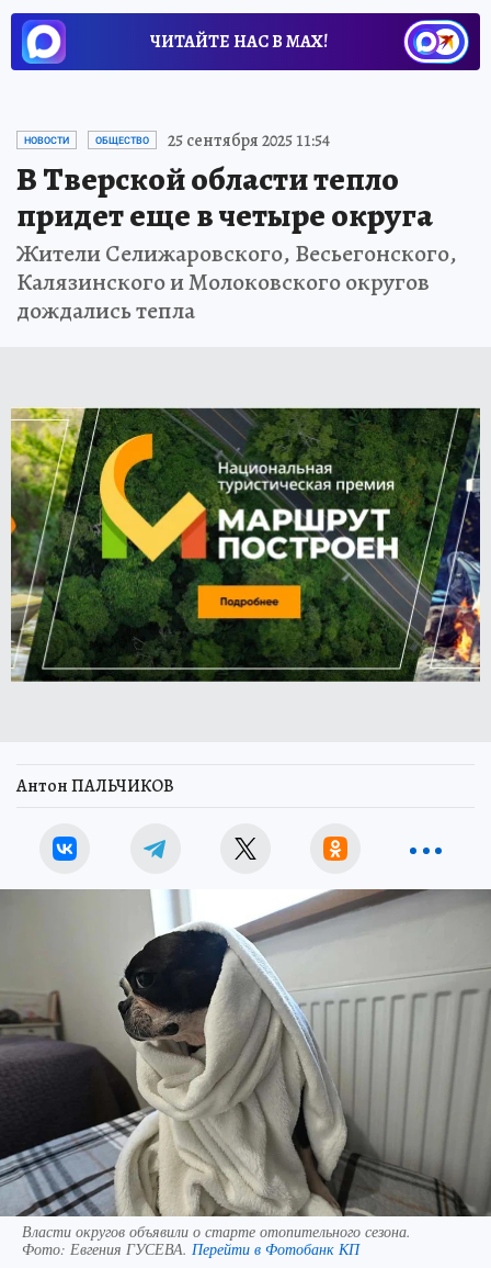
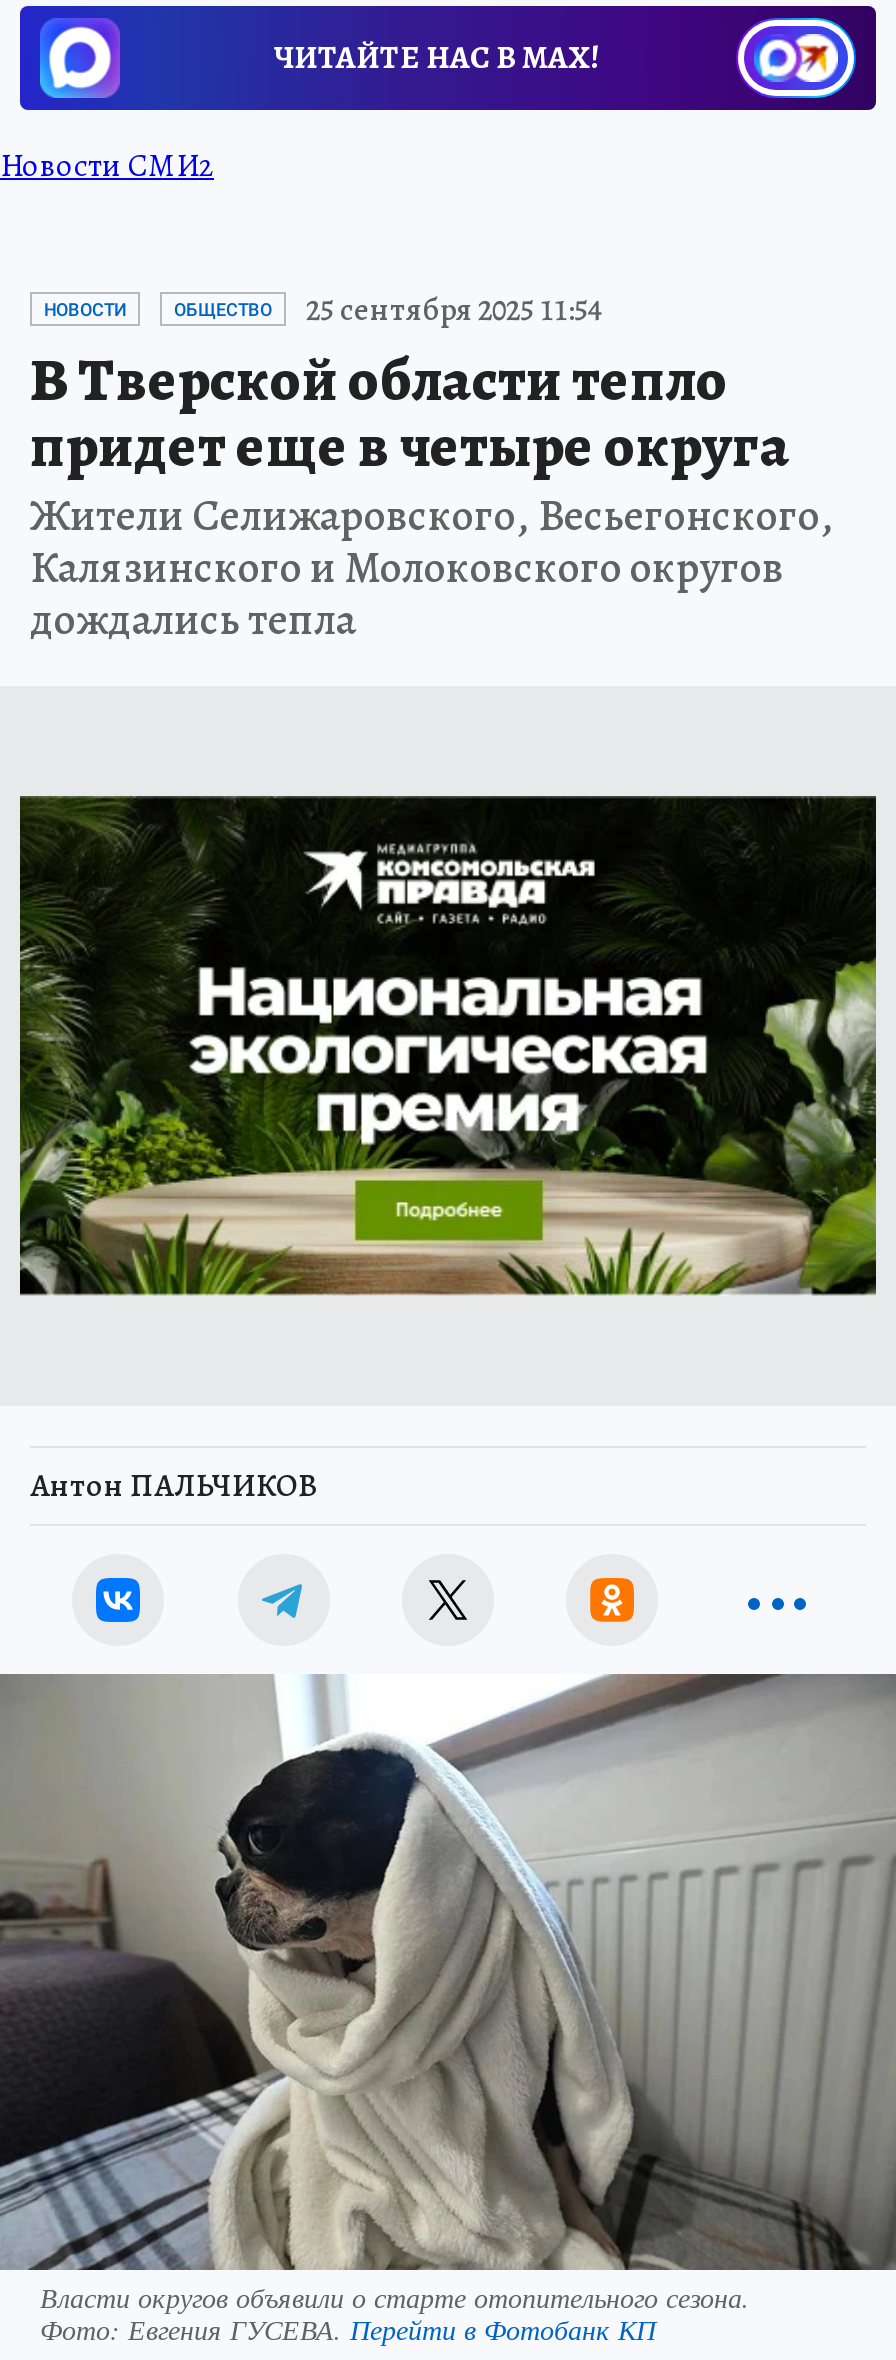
none -> [0,144,214,188] Новости СМИ2
[10,407,481,683] [image] -> [18,794,878,1296] [image]

